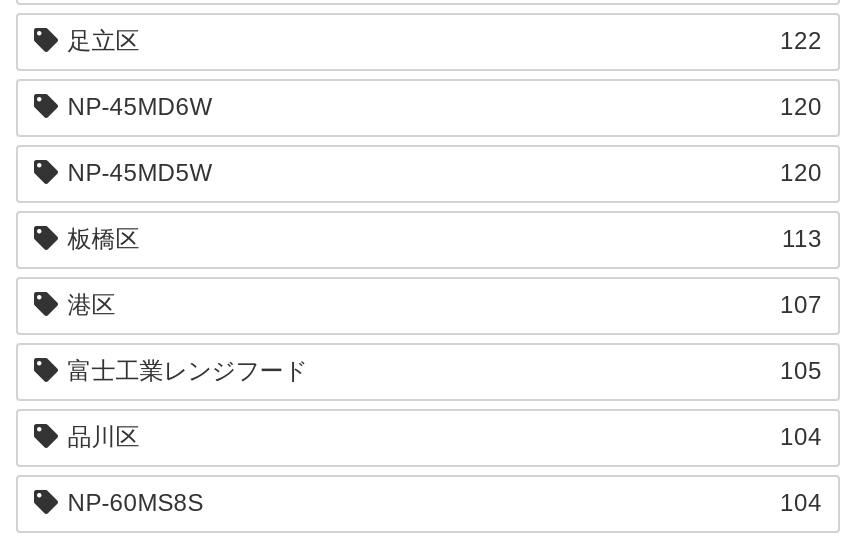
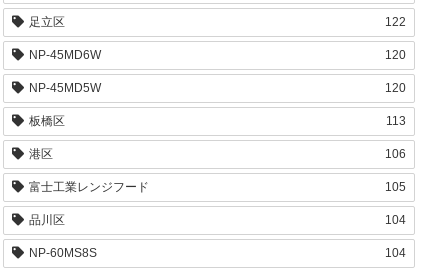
[780,291,822,319] 107 -> [385,147,406,161] 106

